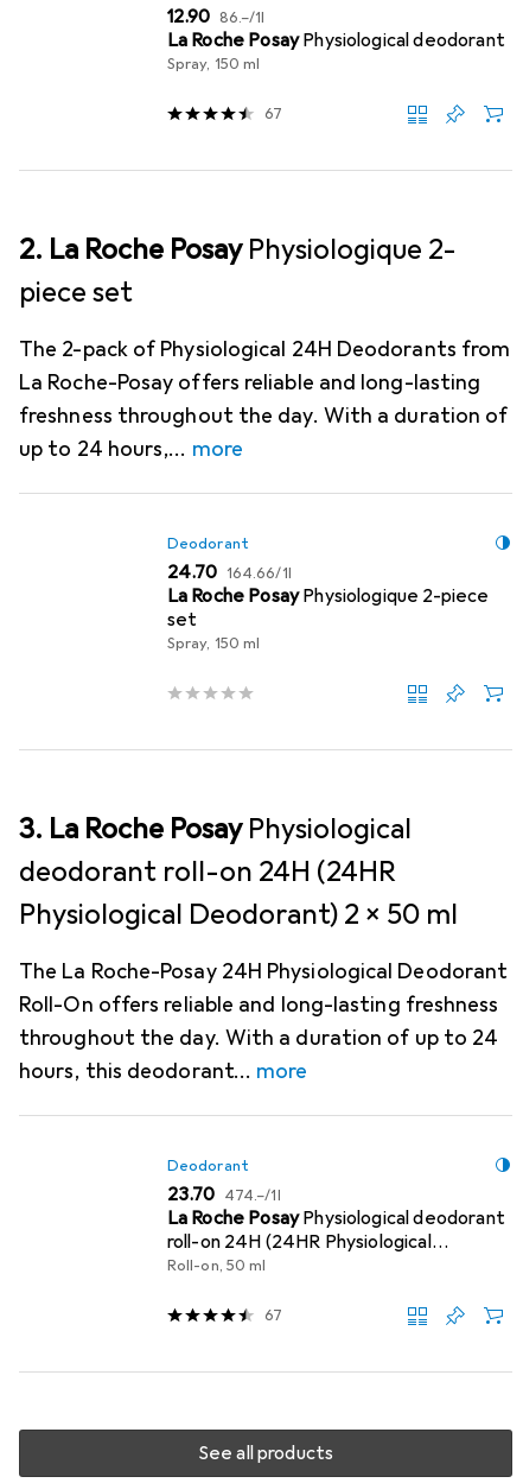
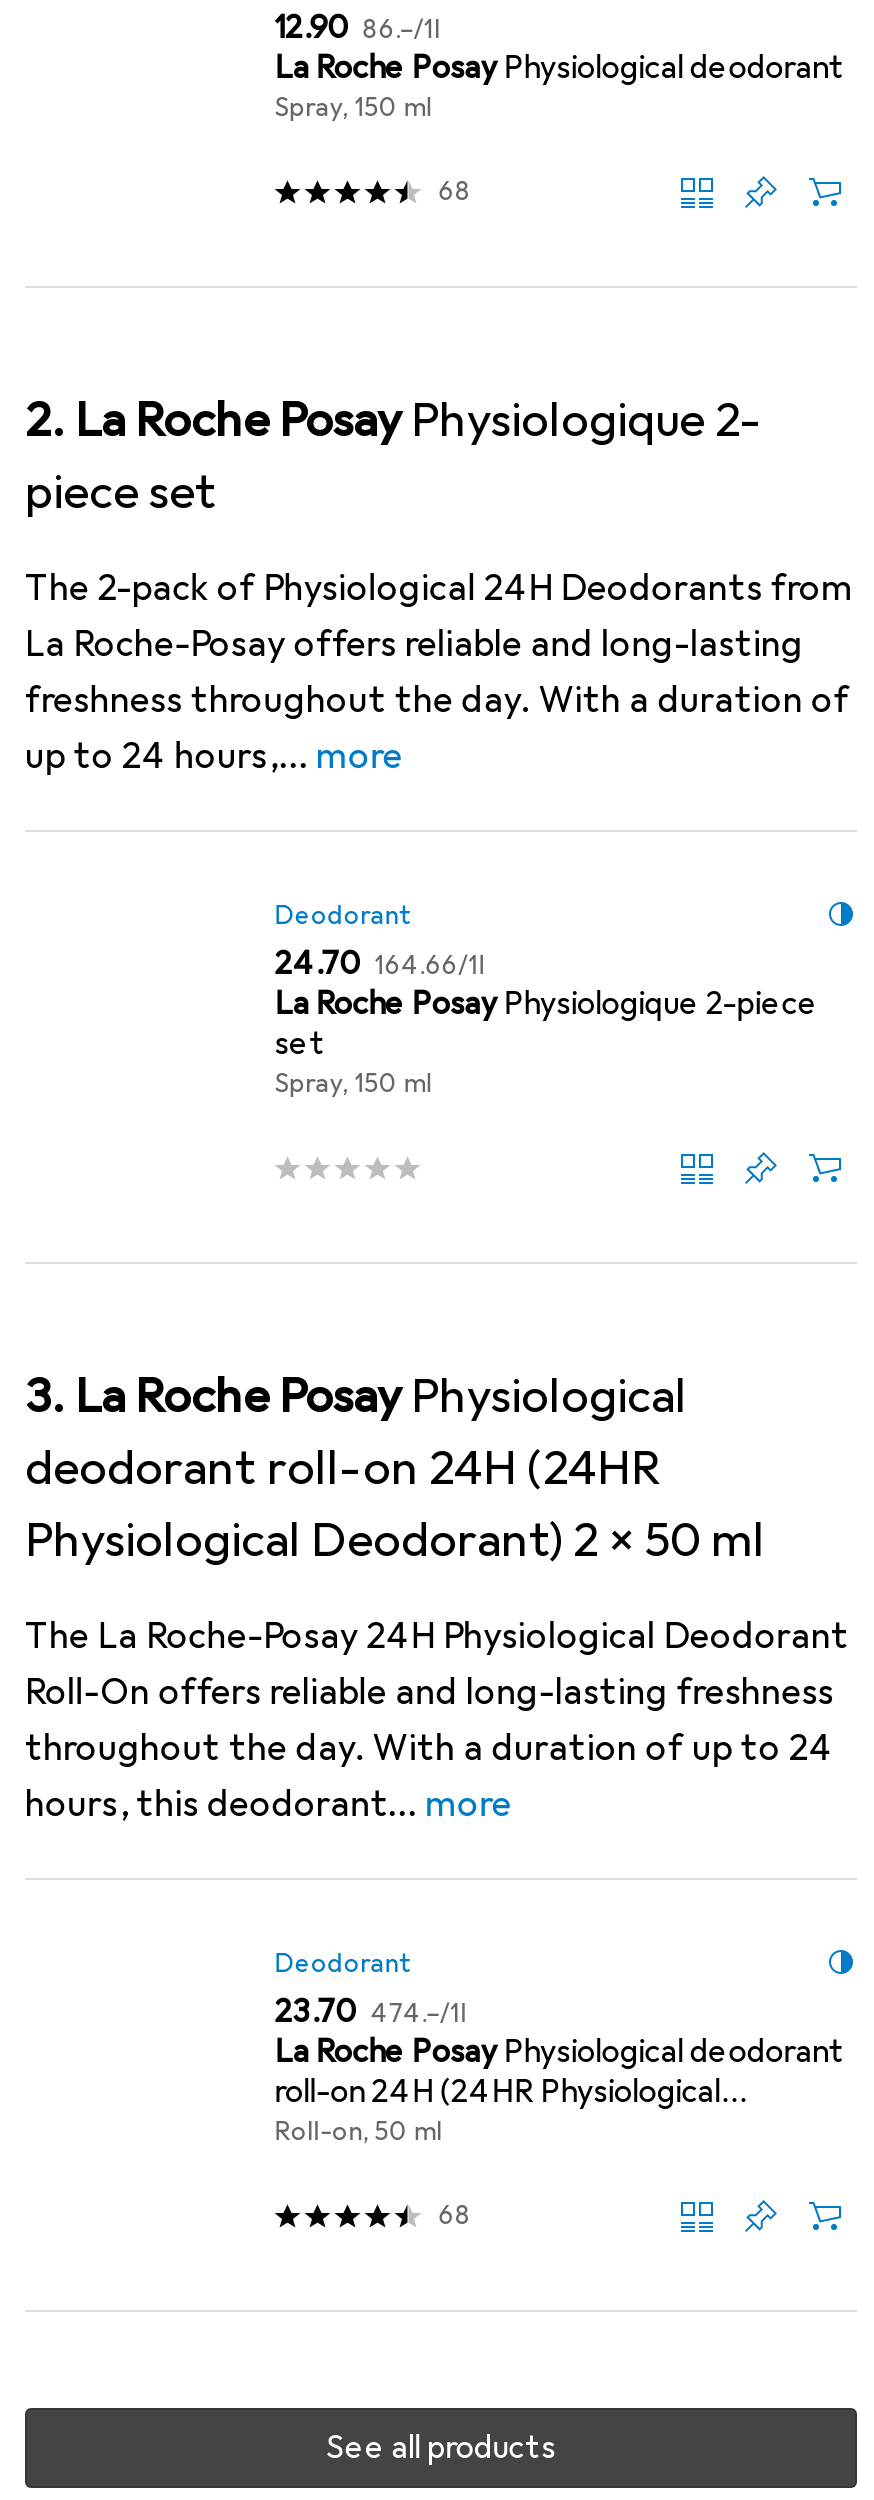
[264,104,282,123] 67 -> [439,175,471,207] 68
[264,1305,282,1324] 67 -> [439,2199,471,2231] 68

